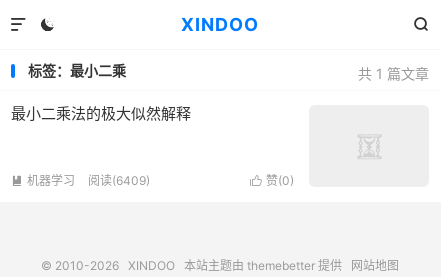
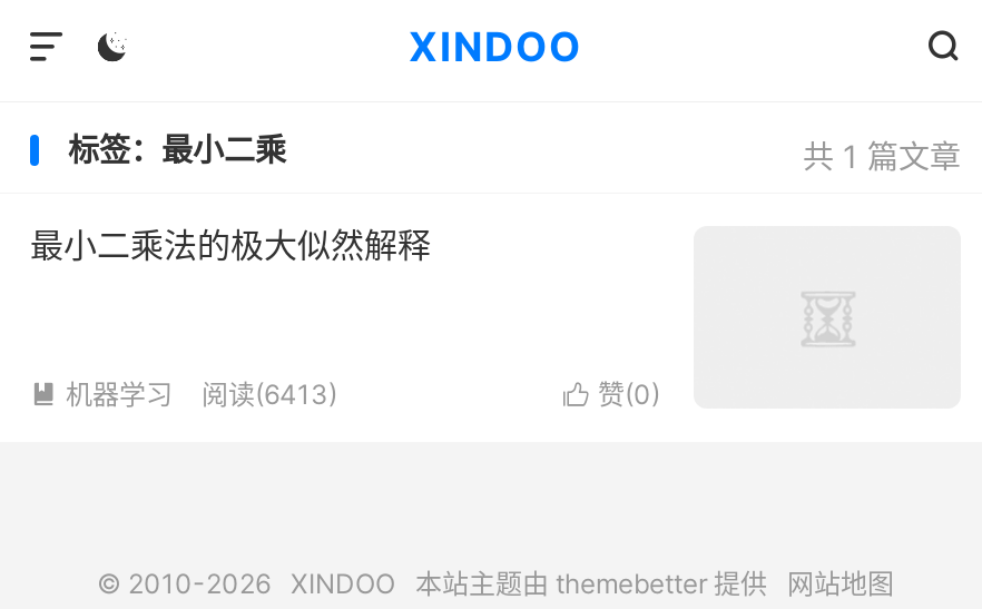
[88,173,150,188] 阅读(6409) -> [202,377,337,411] 阅读(6413)

